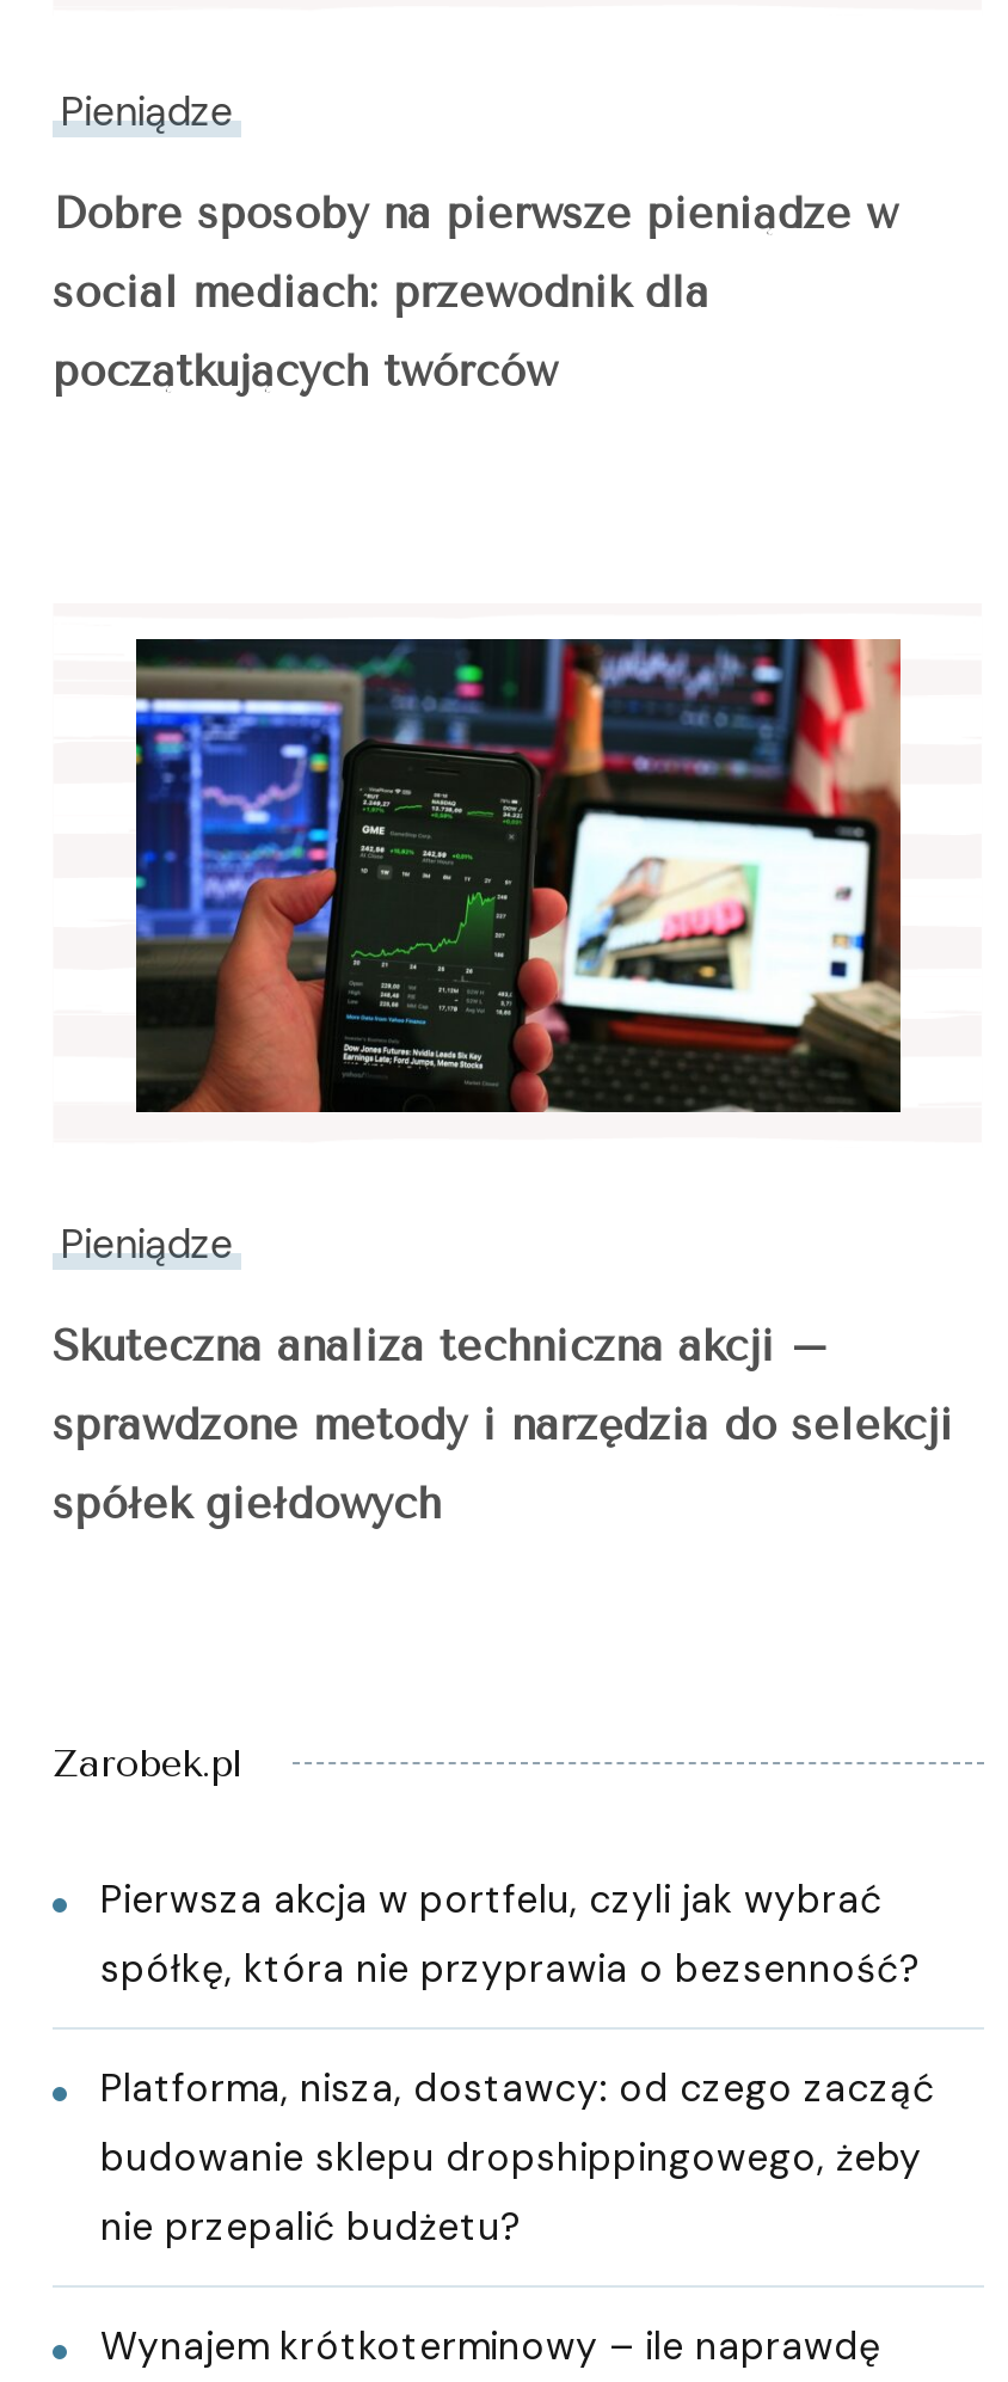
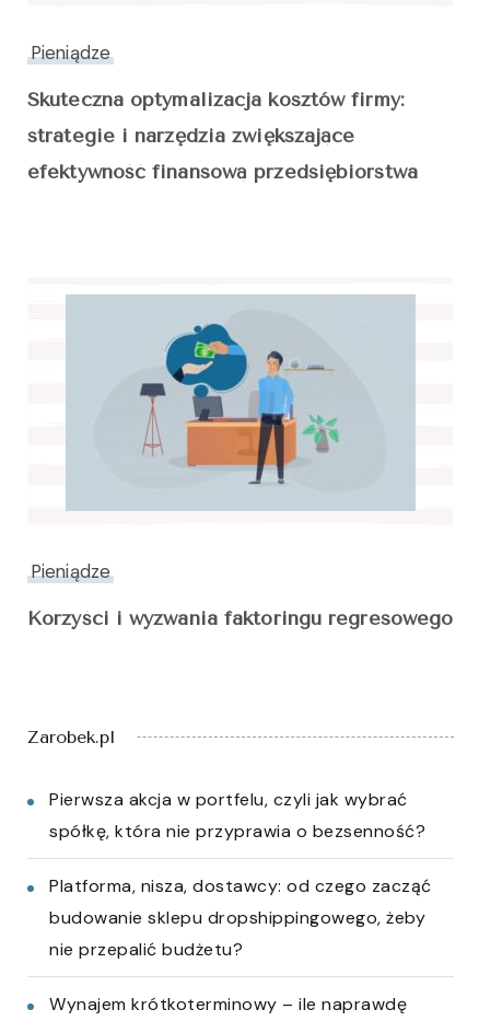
[53,188,897,241] Dobre sposoby na pierwsze pieniądze w -> [27,88,404,112] Skuteczna optymalizacja kosztów firmy:
[53,267,709,320] social mediach: przewodnik dla -> [27,124,355,148] strategie i narzędzia zwiększające
[53,346,557,399] początkujących twórców -> [27,160,418,184] efektywność finansową przedsiębiorstwa
[134,637,903,1115] [image] -> [66,294,416,511] [image]
[53,1321,953,1531] Skuteczna analiza techniczna akcji – | sprawdzone metody i narzędzia do selekcji | spółek giełdowych -> [27,607,453,631] Korzyści i wyzwania faktoringu regresowego

